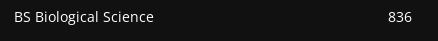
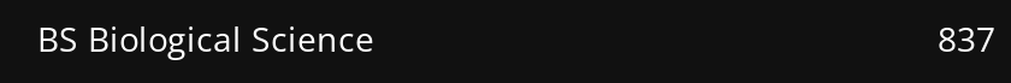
[388,7,412,26] 836 -> [938,15,995,60] 837

